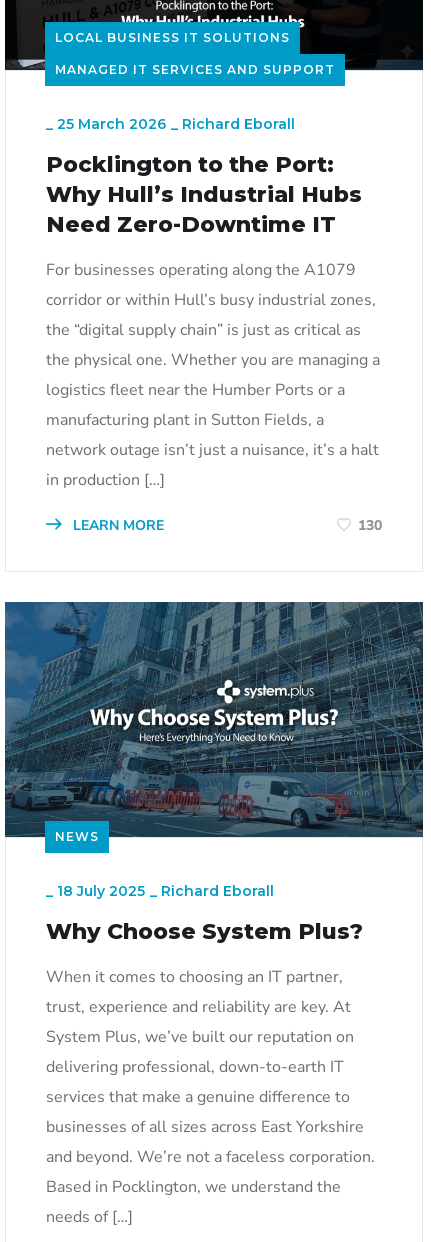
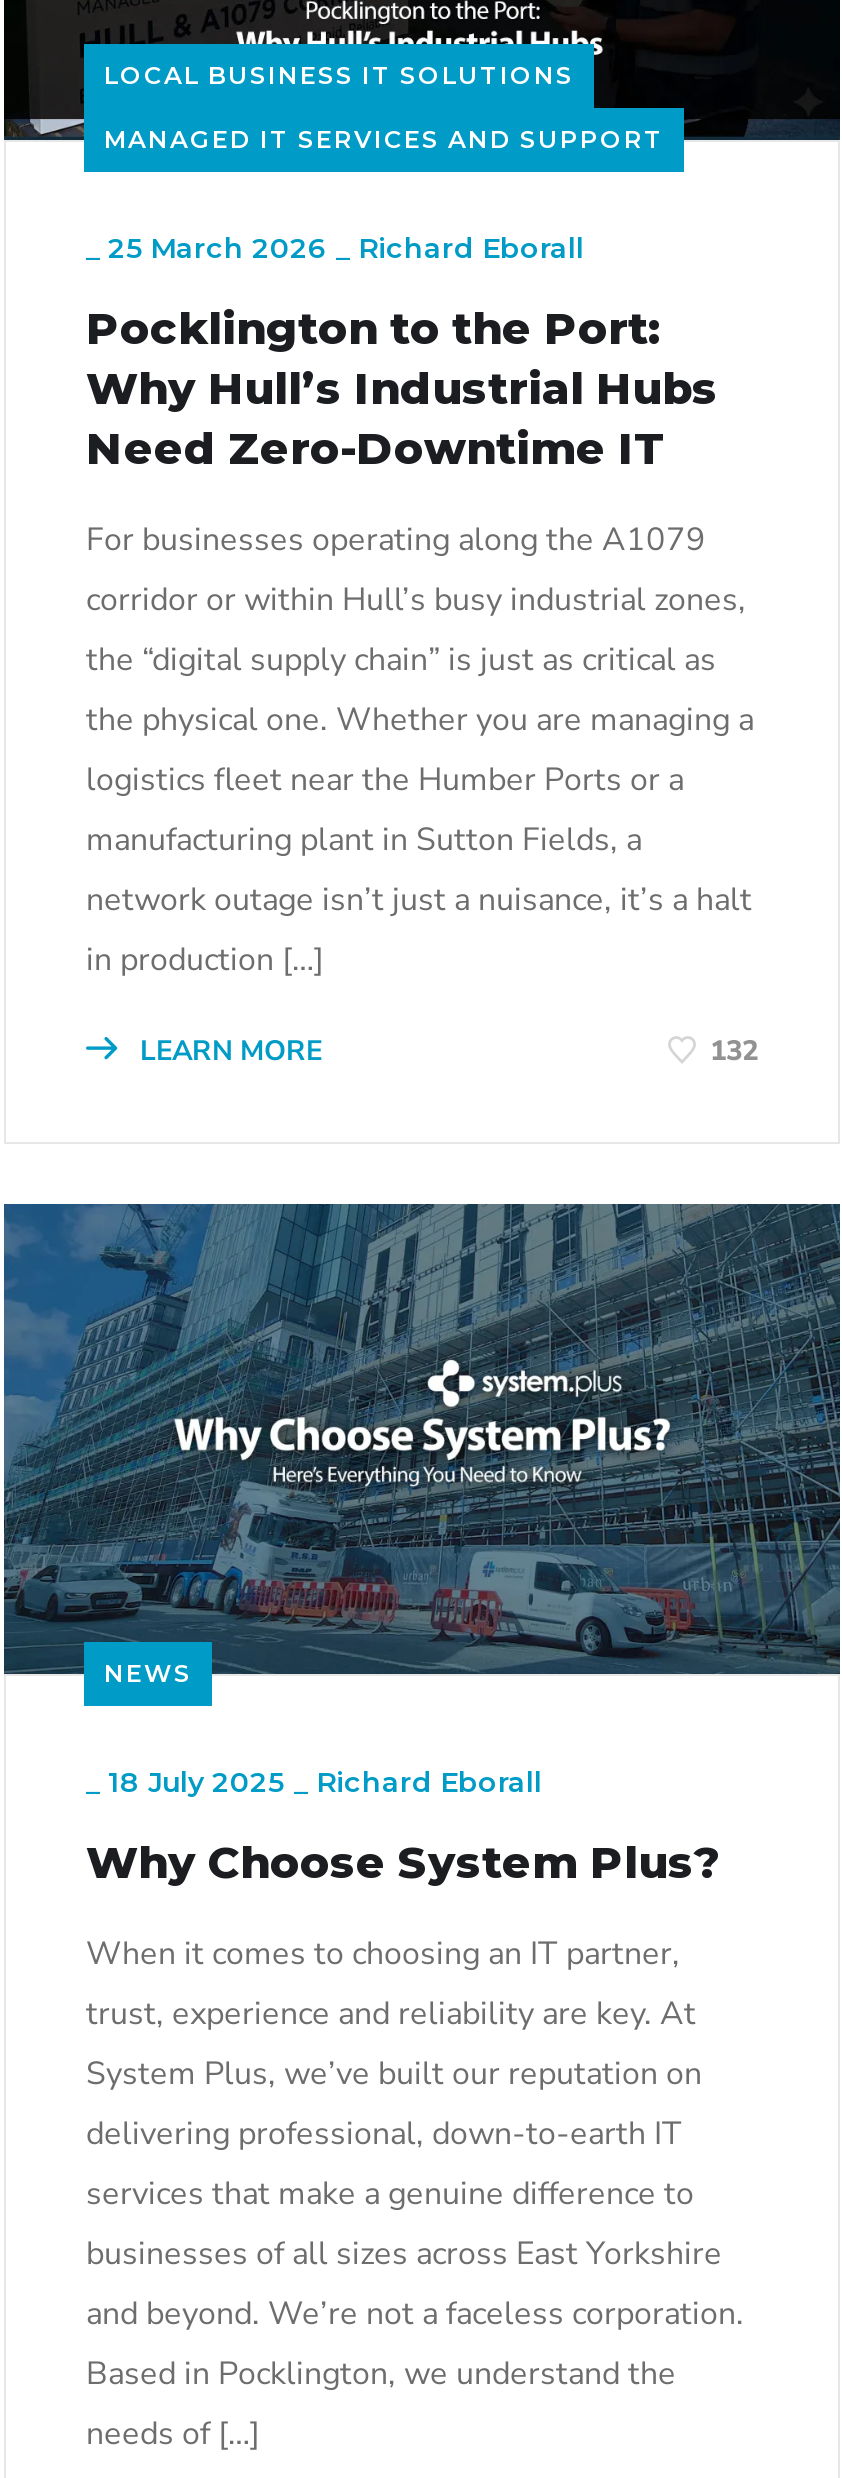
[358,516,382,535] 130 -> [710,1032,758,1070] 132

